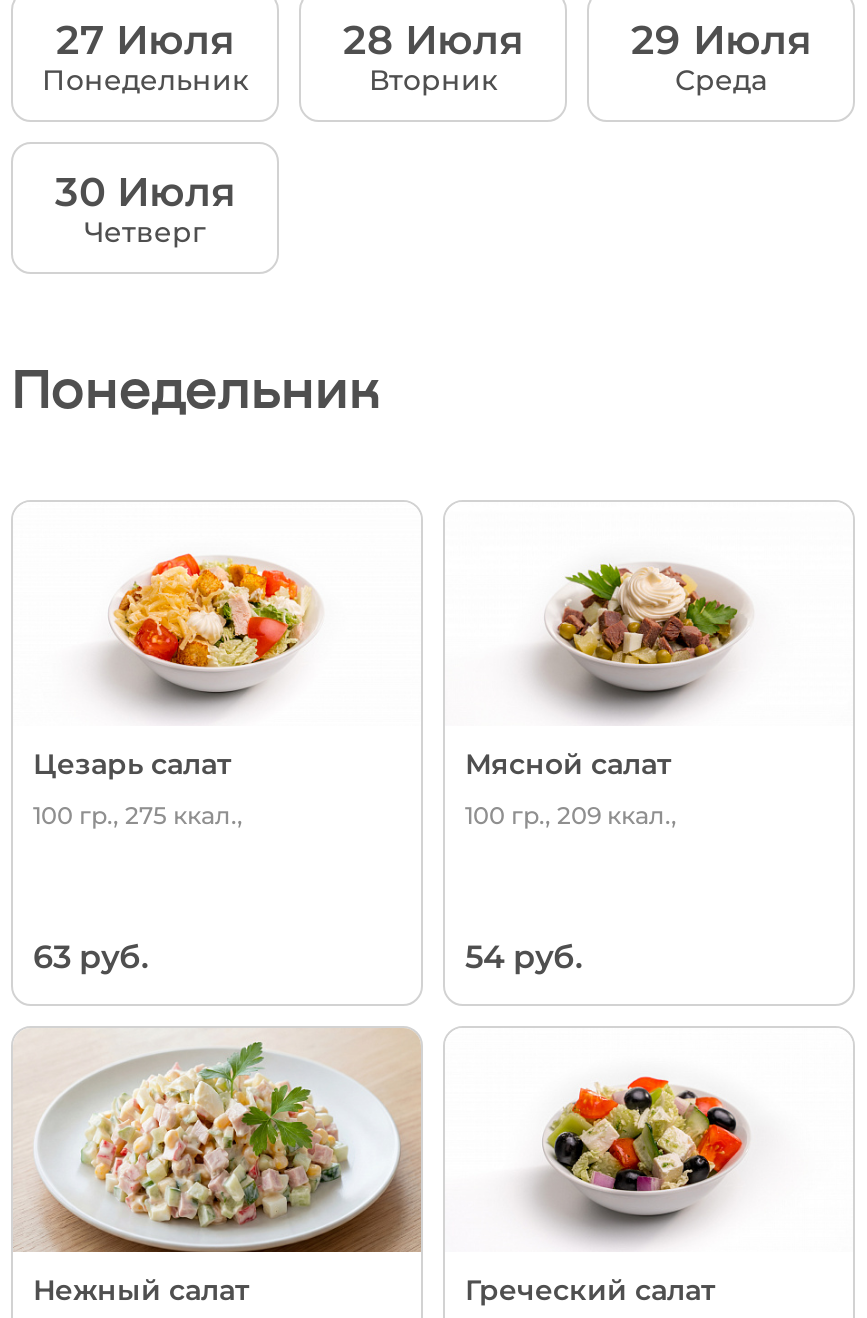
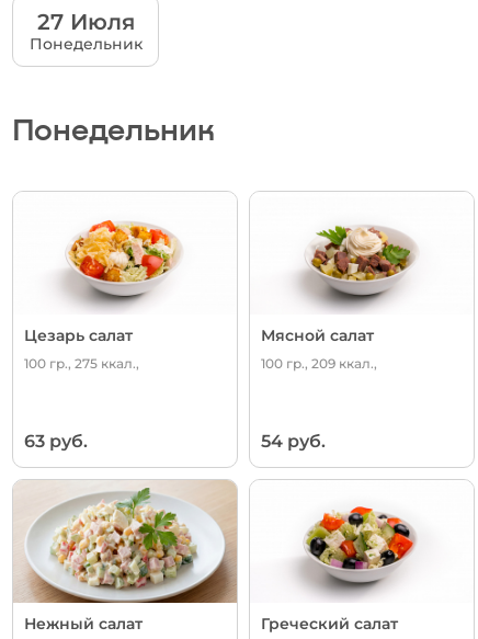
[55,15,811,249] 29 Июля | Среда | 30 Июля | Четверг -> none
[343,15,523,97] 28 Июля | Вторник -> none

